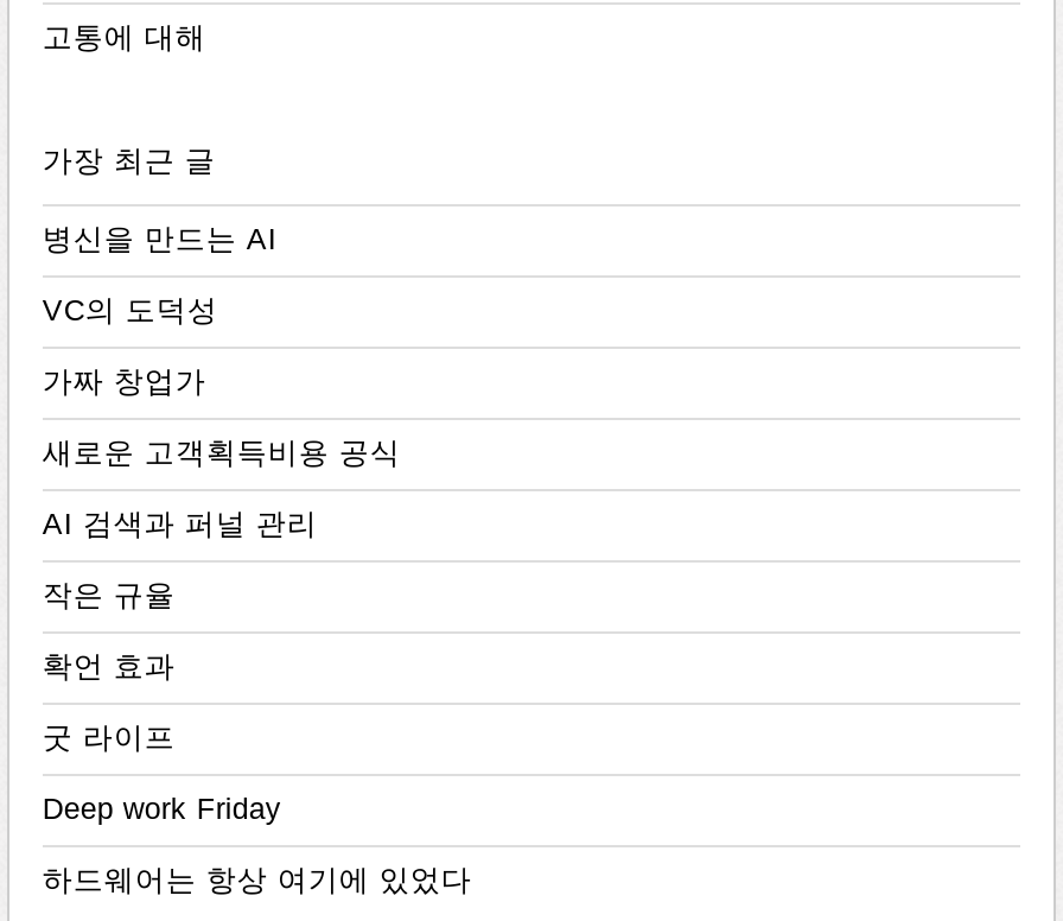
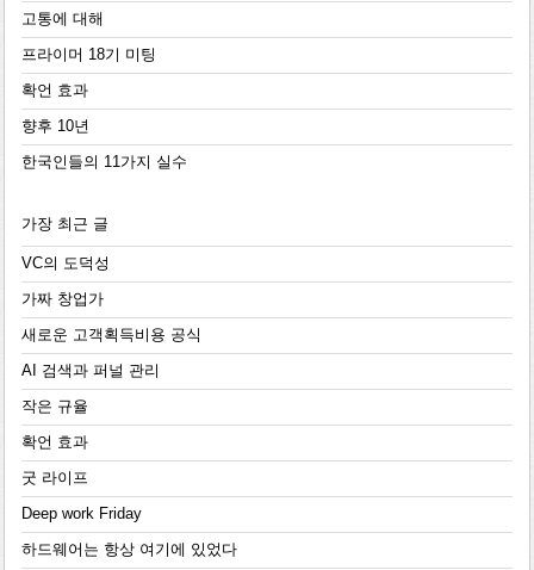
none -> [21,47,187,171] 프라이머 18기 미팅 | 확언 효과 | 향후 10년 | 한국인들의 11가지 실수
moved [42,146,216,179] -> [21,216,108,233]: 가장 최근 글
[42,224,277,257] 병신을 만드는 AI -> none

